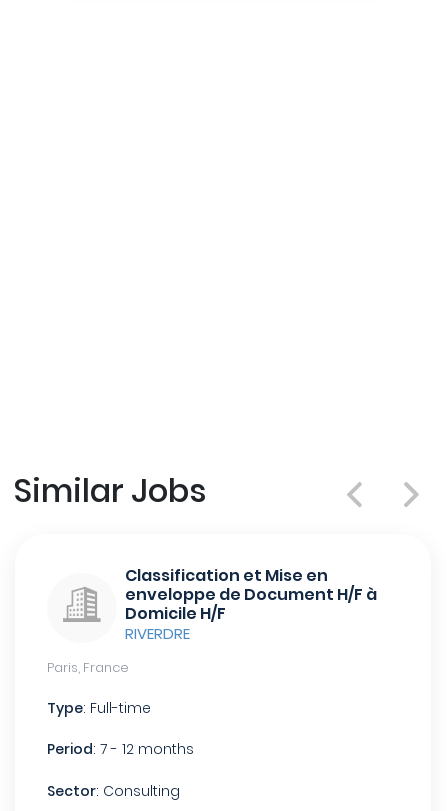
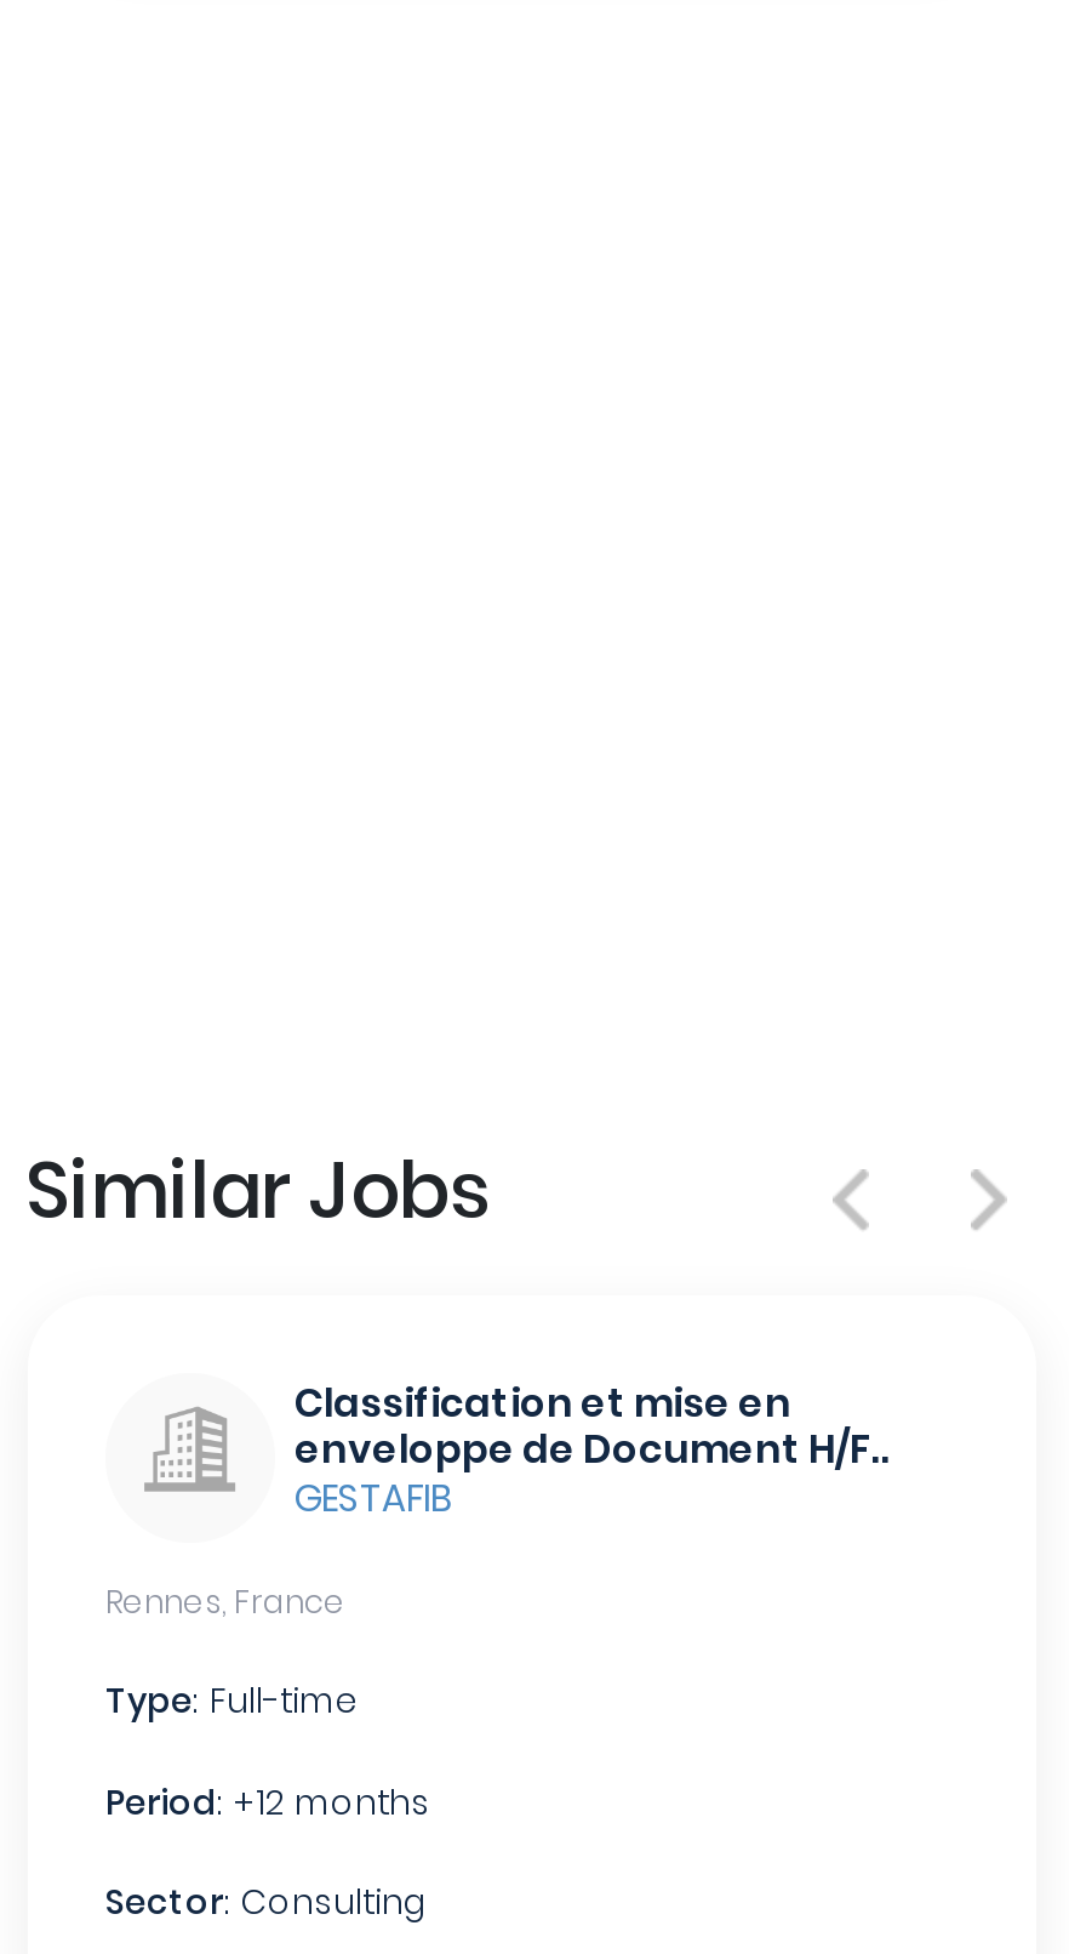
[125,564,377,644] Classification et Mise en | enveloppe de Document H/F à | Domicile H/F | RIVERDRE -> [295,1374,891,1522] Classification et mise en | enveloppe de Document H/F.. | GESTAFIB
[47,658,129,677] Paris, France -> [105,1579,345,1625] Rennes, France
[47,739,194,759] Period: 7 - 12 months -> [105,1777,430,1826] Period: +12 months

